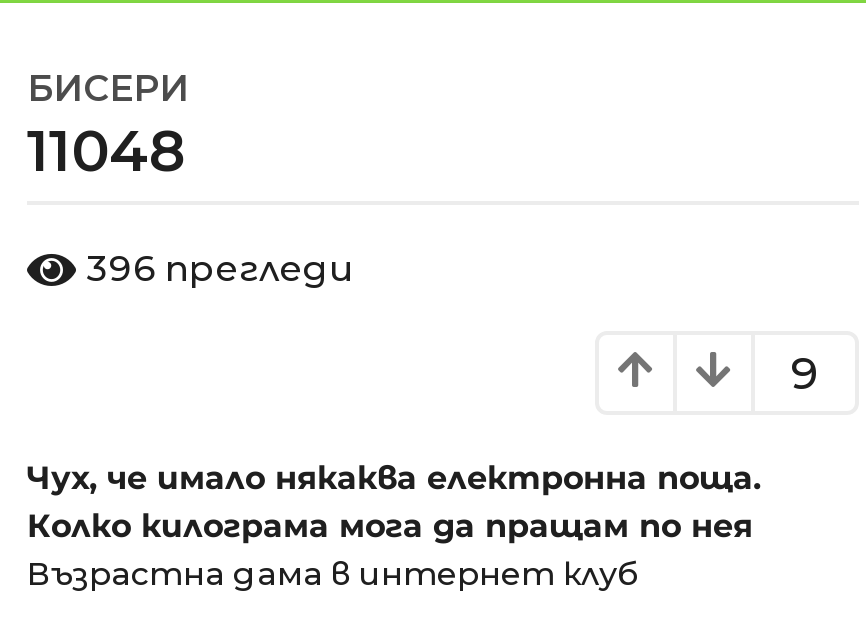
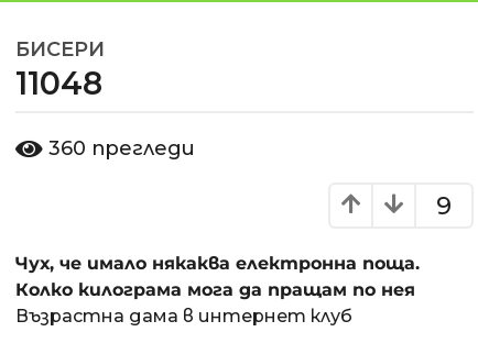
[87,246,353,290] 396 прегледи -> [48,136,195,160] 360 прегледи

